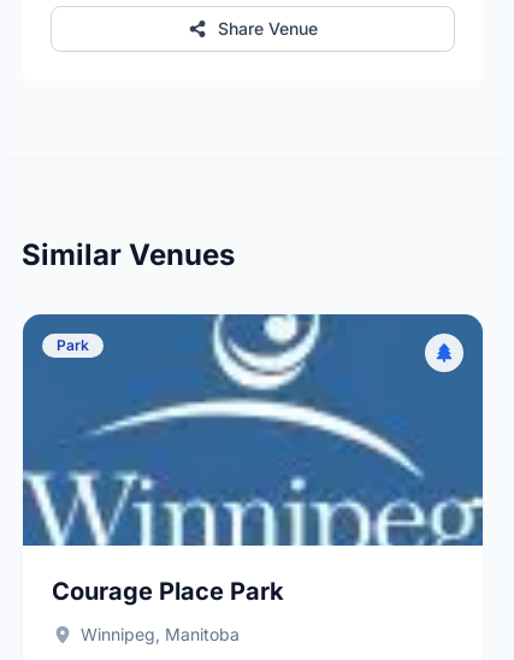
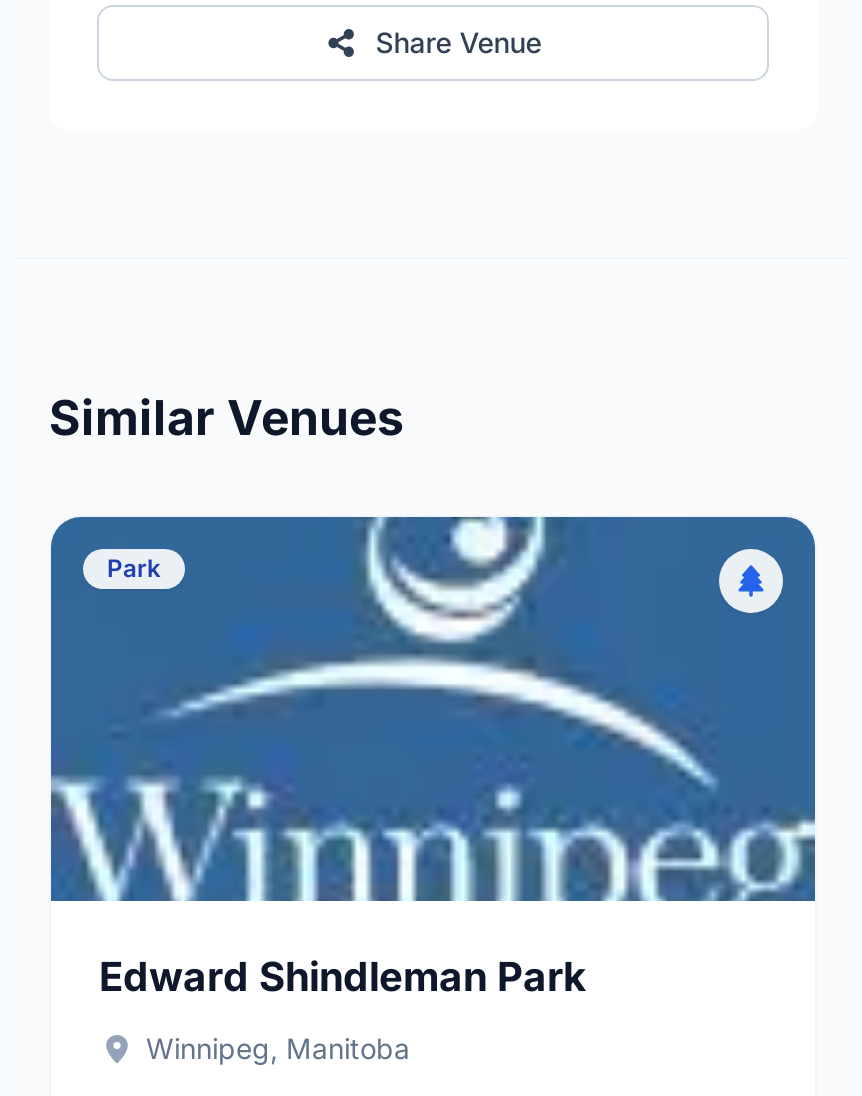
[52,577,284,606] Courage Place Park -> [99,953,587,1001] Edward Shindleman Park

